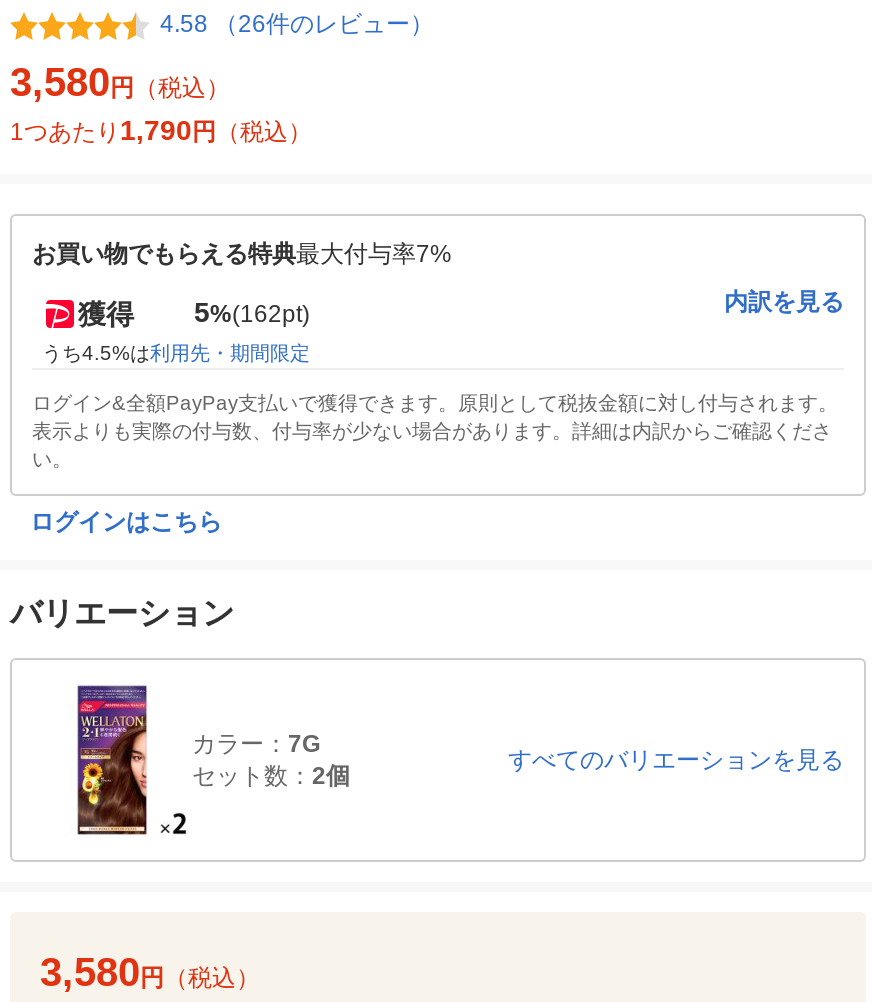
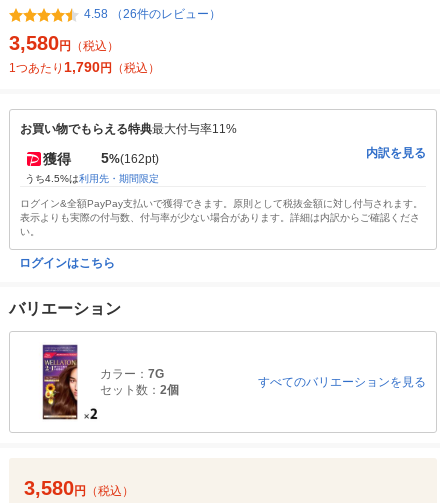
[32,241,452,269] お買い物でもらえる特典最大付与率7% -> [20,122,237,136] お買い物でもらえる特典最大付与率11%

